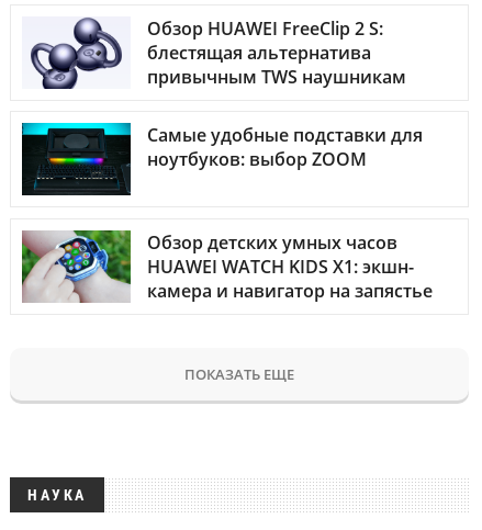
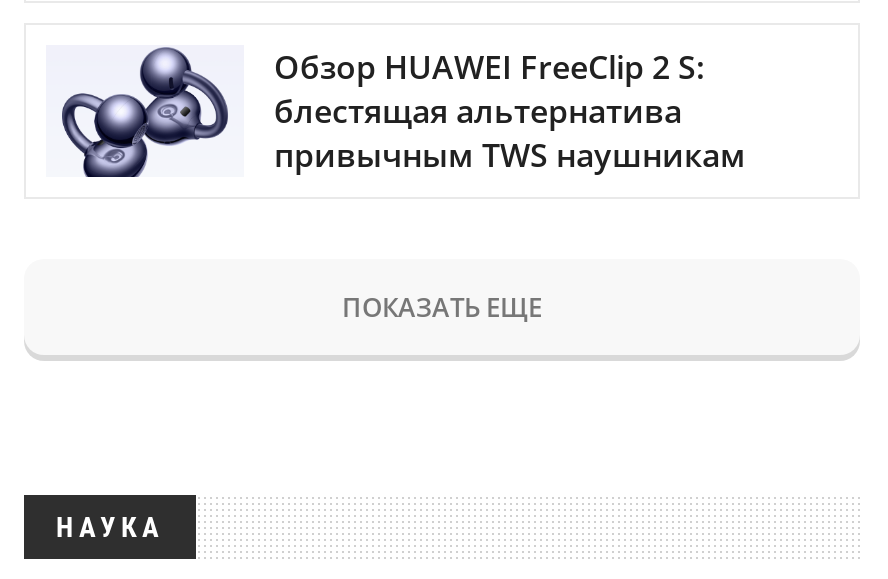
[21,122,433,302] [image] | Самые удобные подставки для | ноутбуков: выбор ZOOM | Обзор детских умных часов | HUAWEI WATCH KIDS X1: экшн- | камера и навигатор на запястье -> none
[21,229,132,304] [image] -> none

